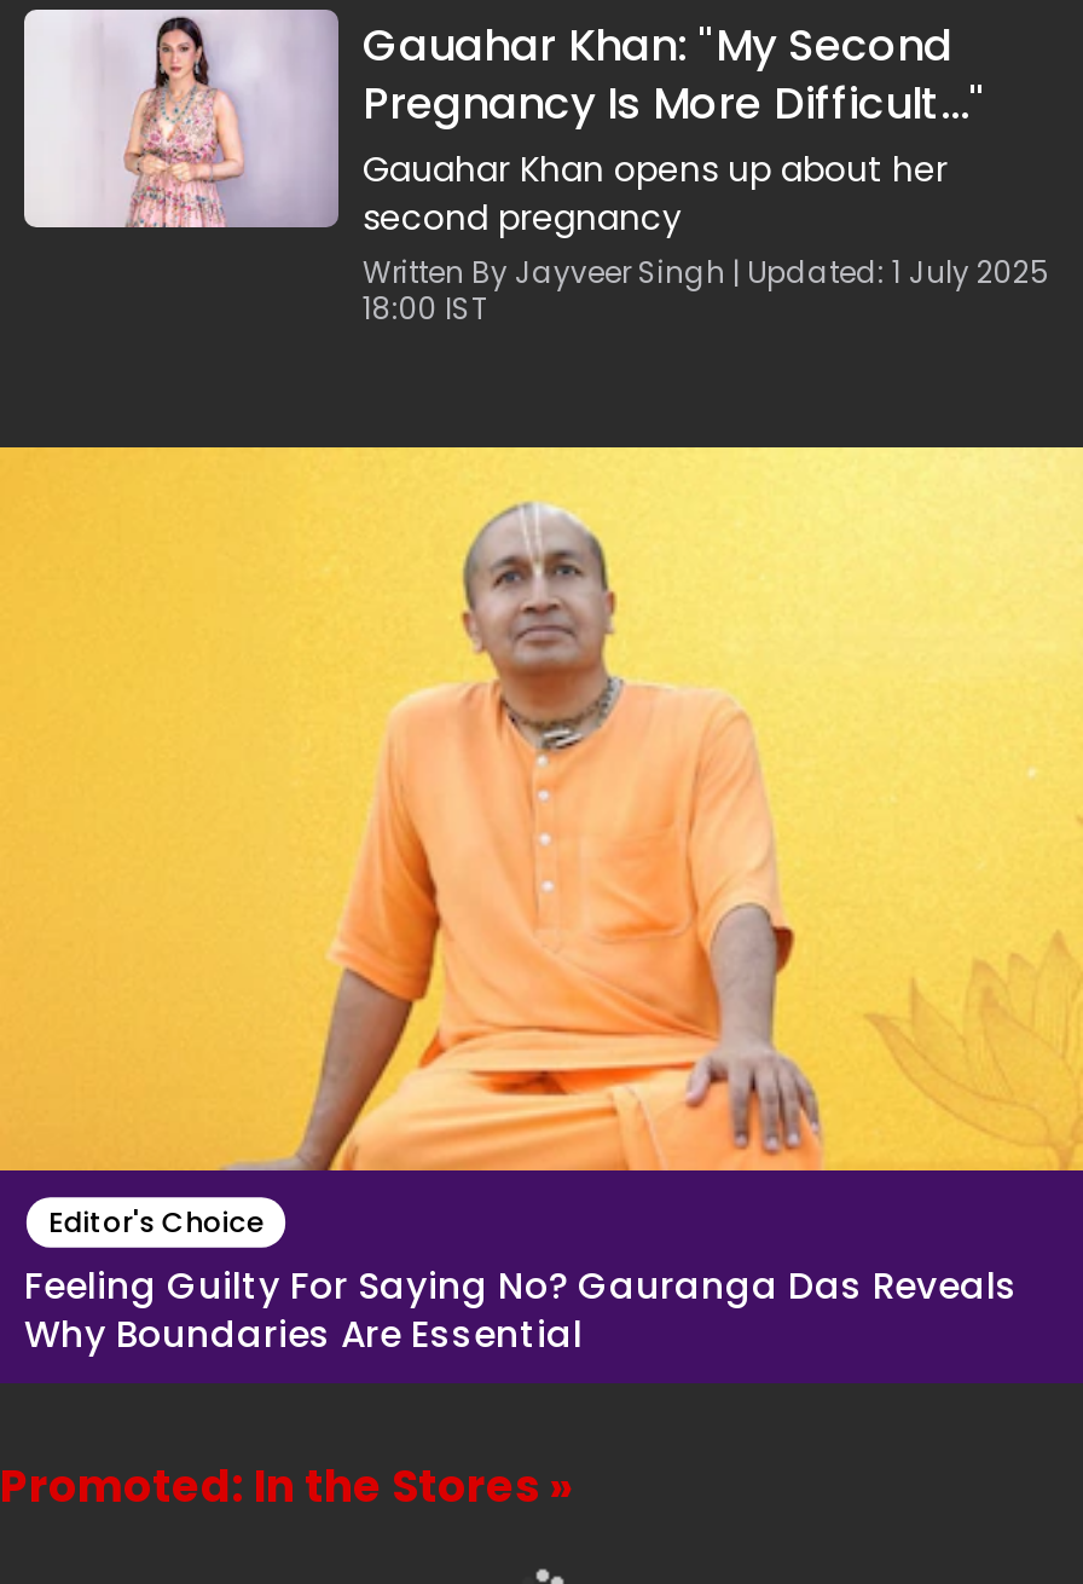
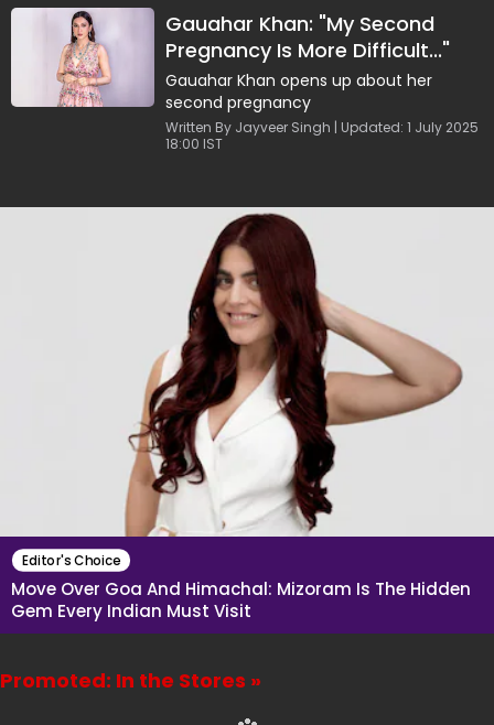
[7,445,1076,1358] [image] | Feeling Guilty For Saying No? Gauranga Das Reveals | Why Boundaries Are Essential -> [3,206,491,622] [image] | Move Over Goa And Himachal: Mizoram Is The Hidden | Gem Every Indian Must Visit

